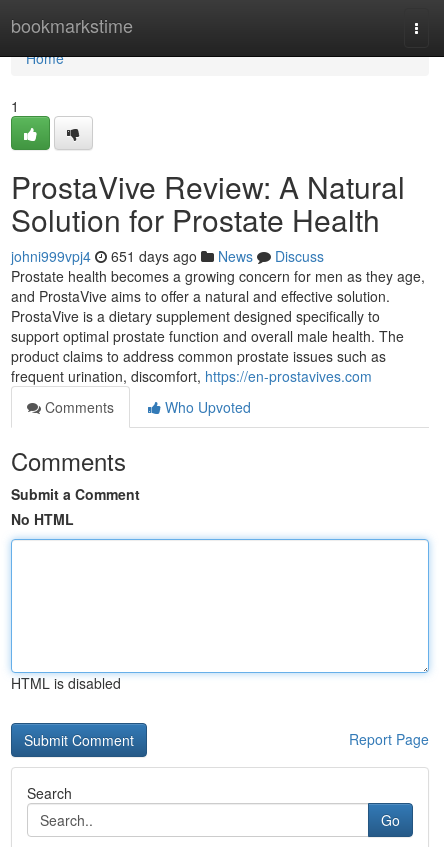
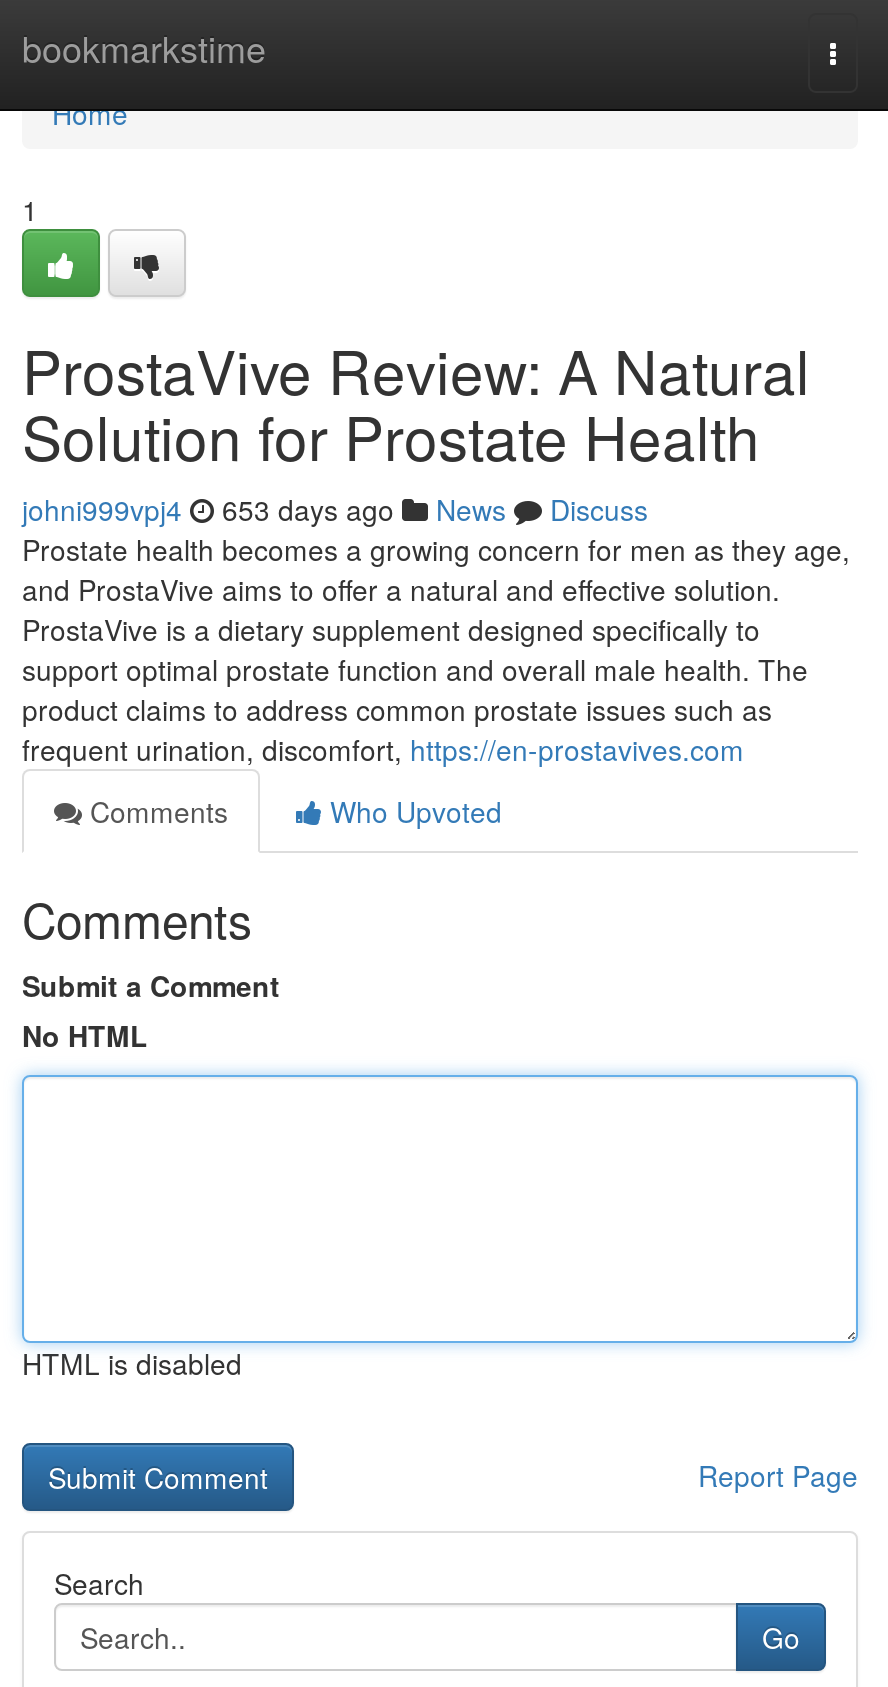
[11,246,324,266] johni999vpj4 651 days ago News Discuss -> [22,489,648,529] johni999vpj4 653 days ago News Discuss

